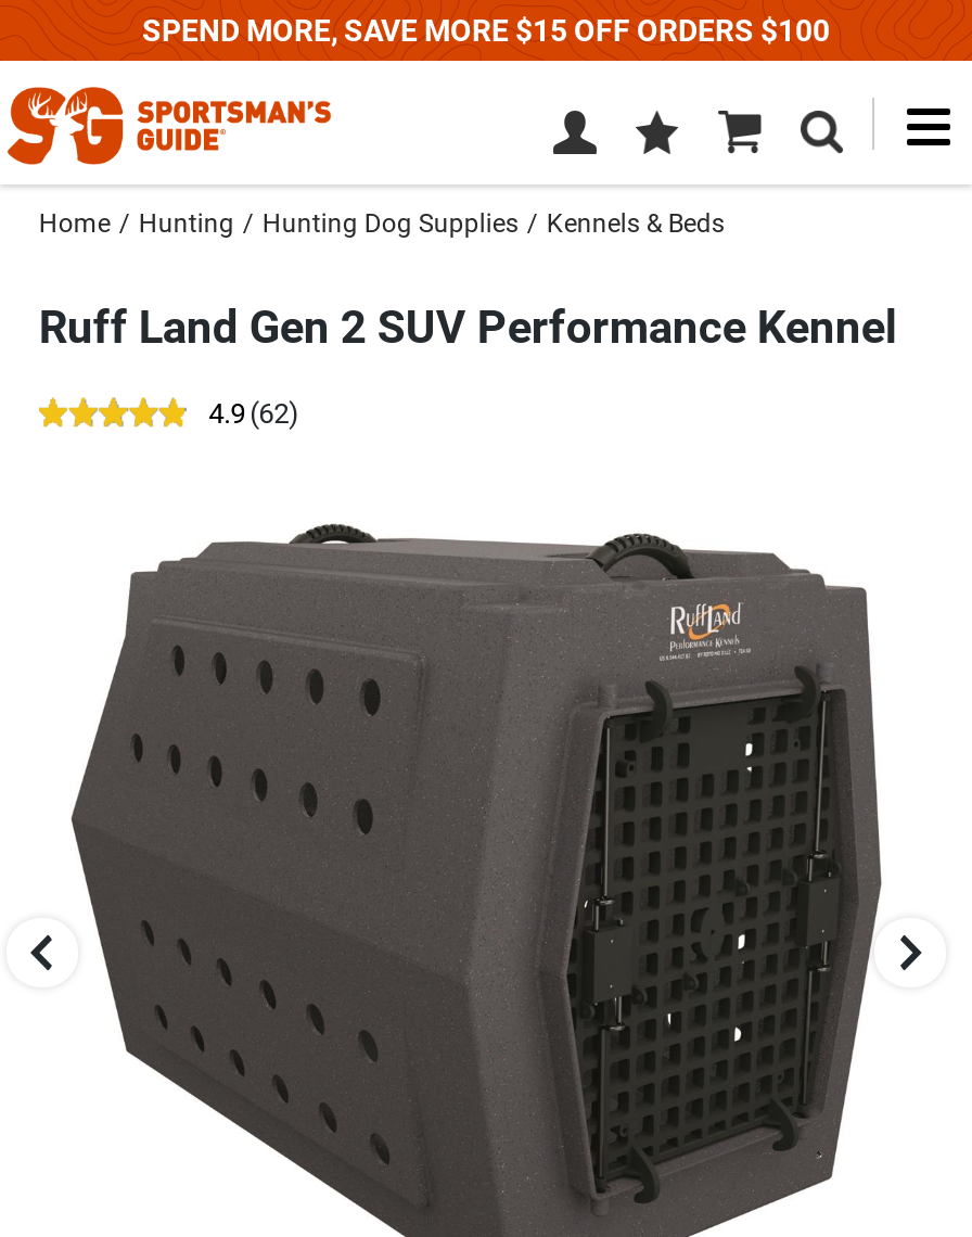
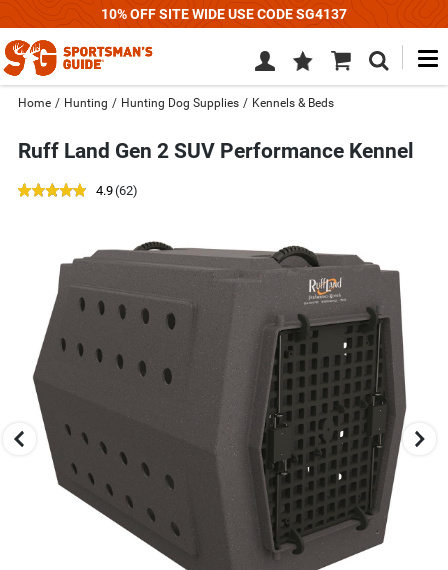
[142,13,830,48] SPEND MORE, SAVE MORE $15 OFF ORDERS $100 -> [101,6,347,22] 10% OFF SITE WIDE USE CODE SG4137

